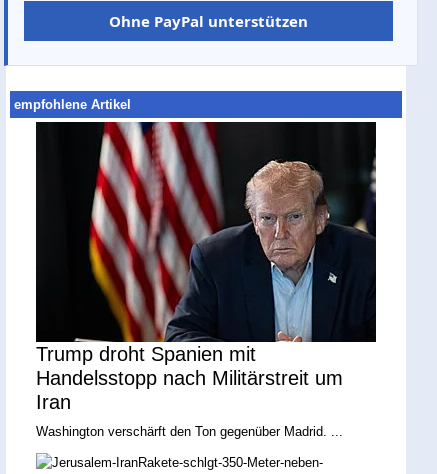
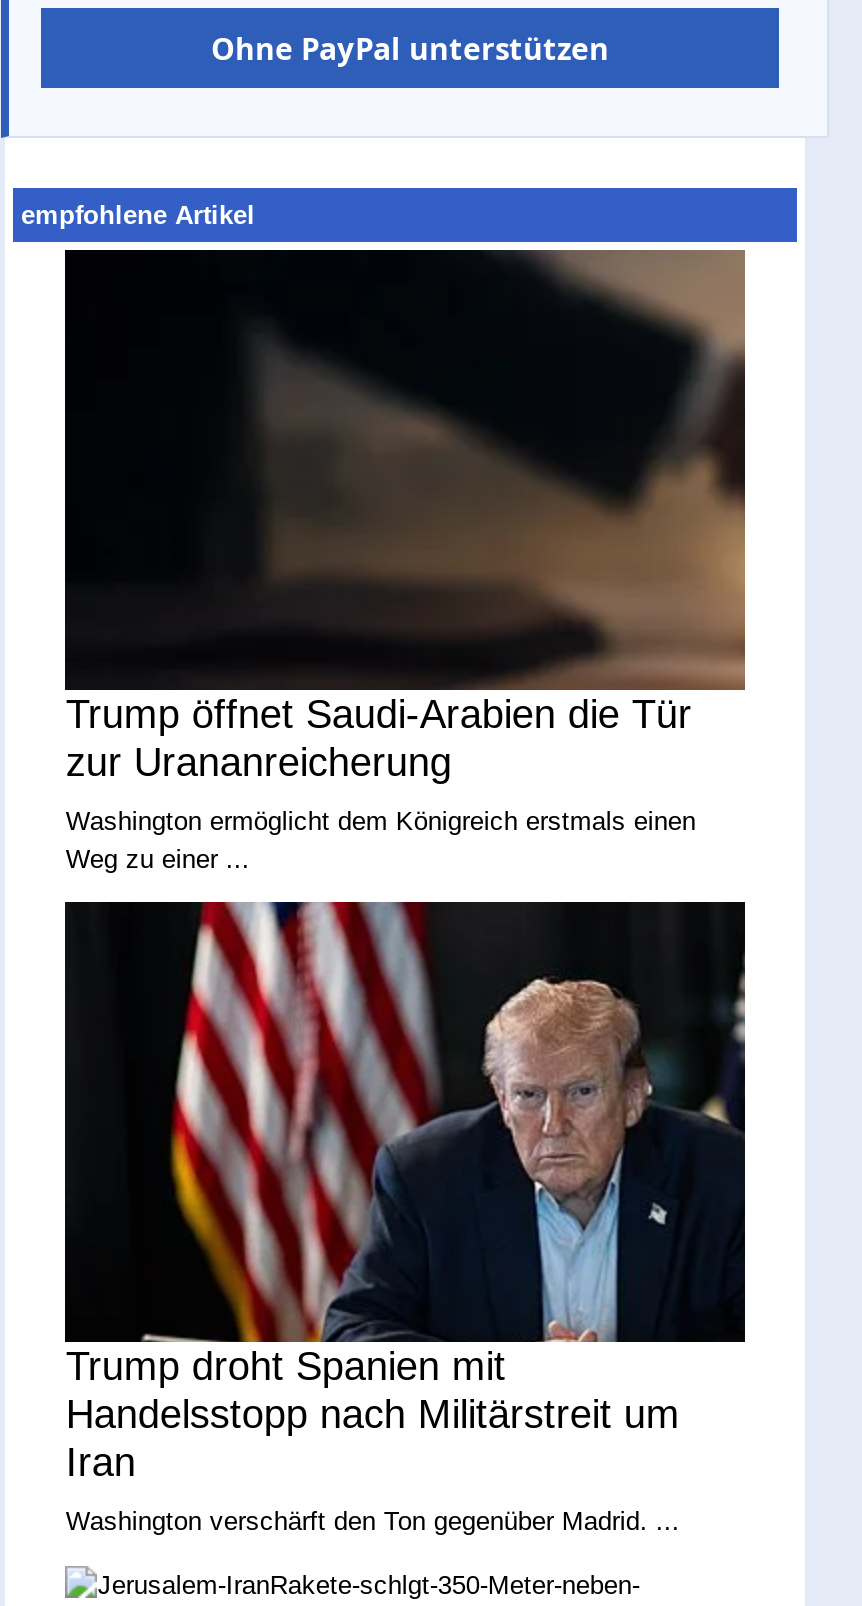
none -> [66,248,747,874] [image] | Trump öffnet Saudi-Arabien die Tür | zur Urananreicherung | Washington ermöglicht dem Königreich erstmals einen | Weg zu einer ...

